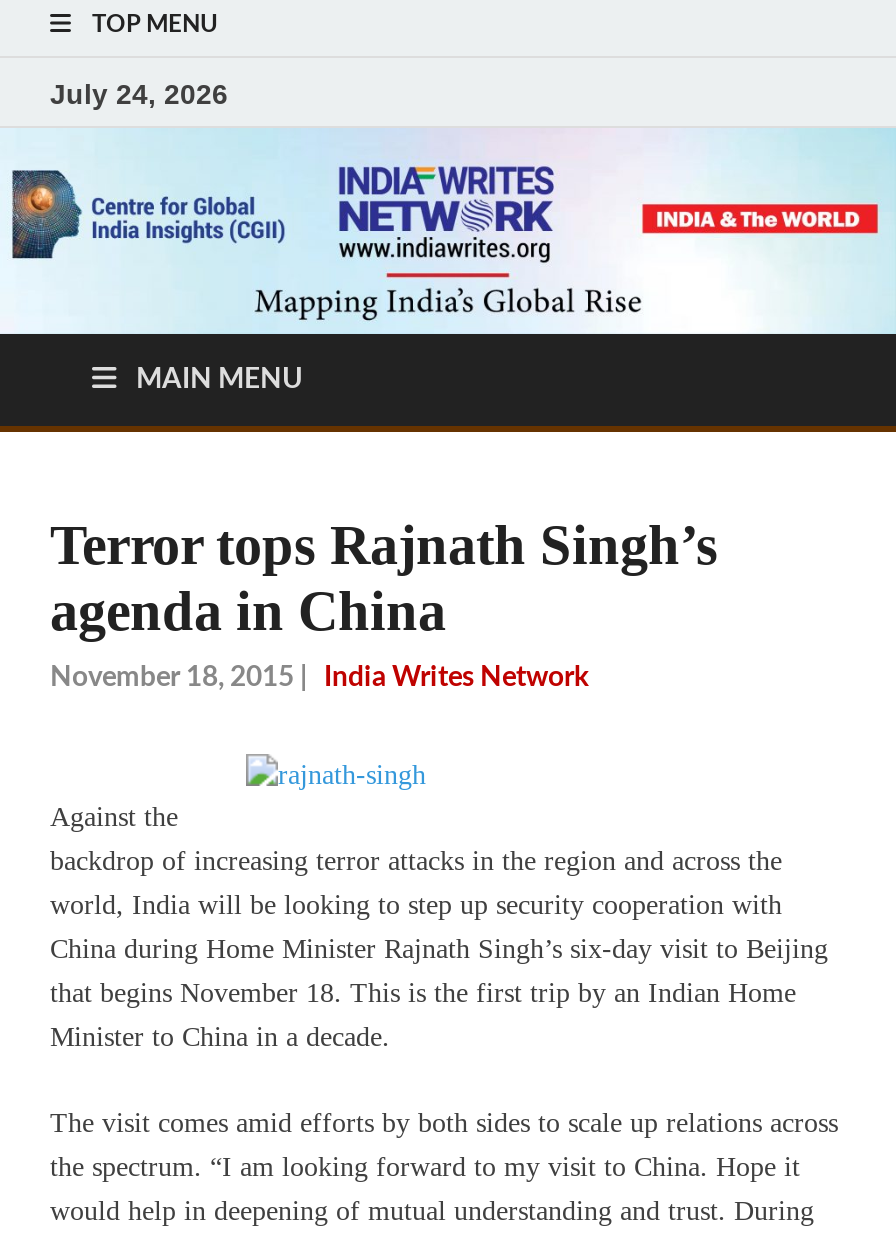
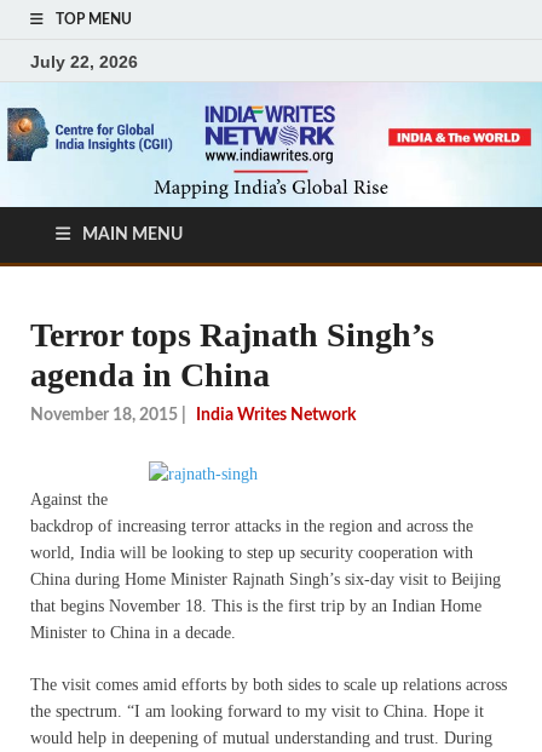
[50,77,228,109] July 24, 2026 -> [30,51,138,71] July 22, 2026

